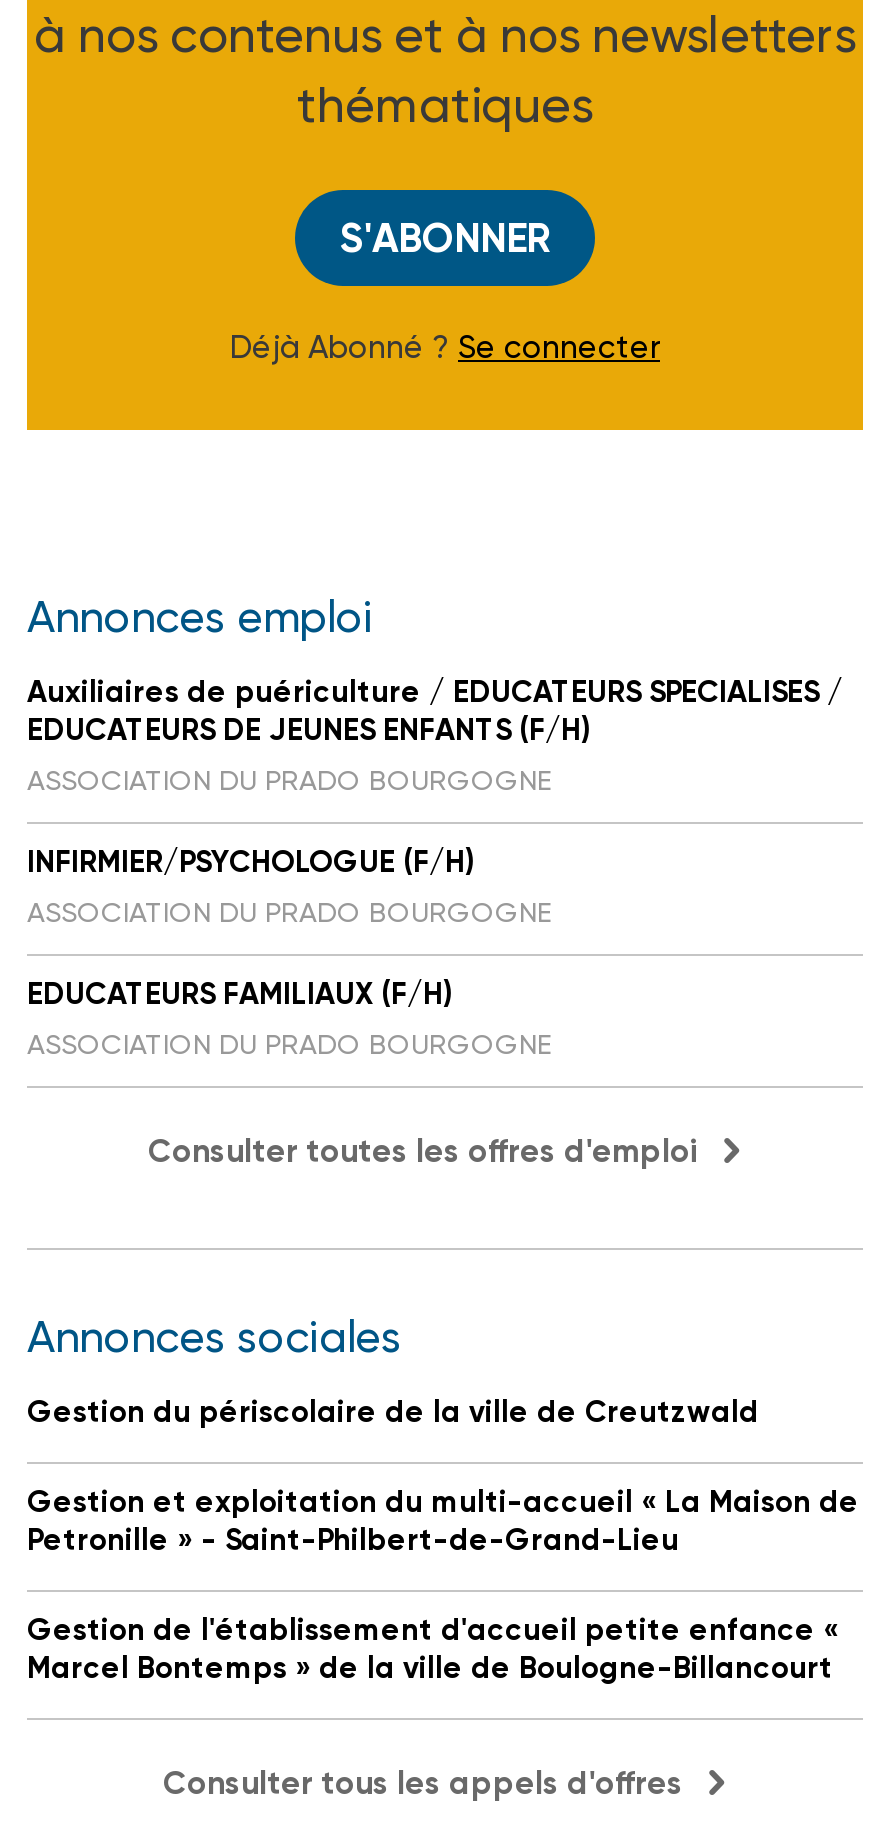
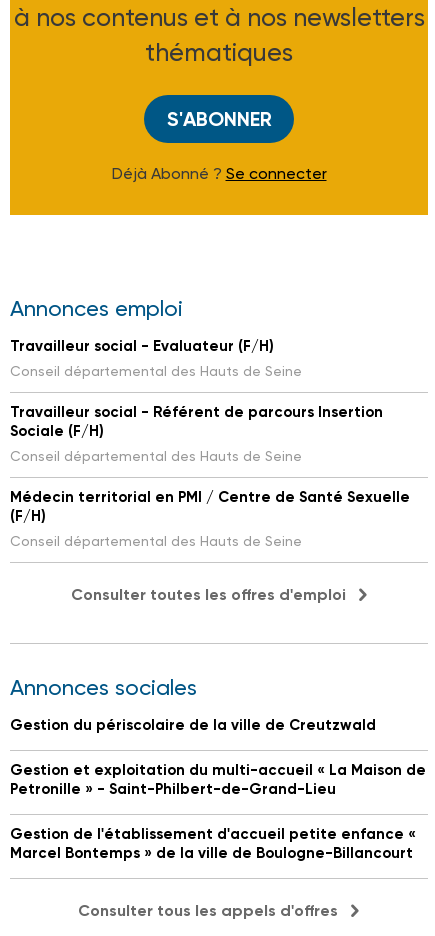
[27,674,843,796] Auxiliaires de puériculture / EDUCATEURS SPECIALISES / | EDUCATEURS DE JEUNES ENFANTS (F/H) | ASSOCIATION DU PRADO BOURGOGNE -> [10,337,302,379] Travailleur social - Evaluateur (F/H) | Conseil départemental des Hauts de Seine
[27,844,551,928] INFIRMIER/PSYCHOLOGUE (F/H) | ASSOCIATION DU PRADO BOURGOGNE -> [10,403,383,464] Travailleur social - Référent de parcours Insertion | Sociale (F/H) | Conseil départemental des Hauts de Seine
[27,976,551,1060] EDUCATEURS FAMILIAUX (F/H) | ASSOCIATION DU PRADO BOURGOGNE -> [10,488,410,549] Médecin territorial en PMI / Centre de Santé Sexuelle | (F/H) | Conseil départemental des Hauts de Seine

